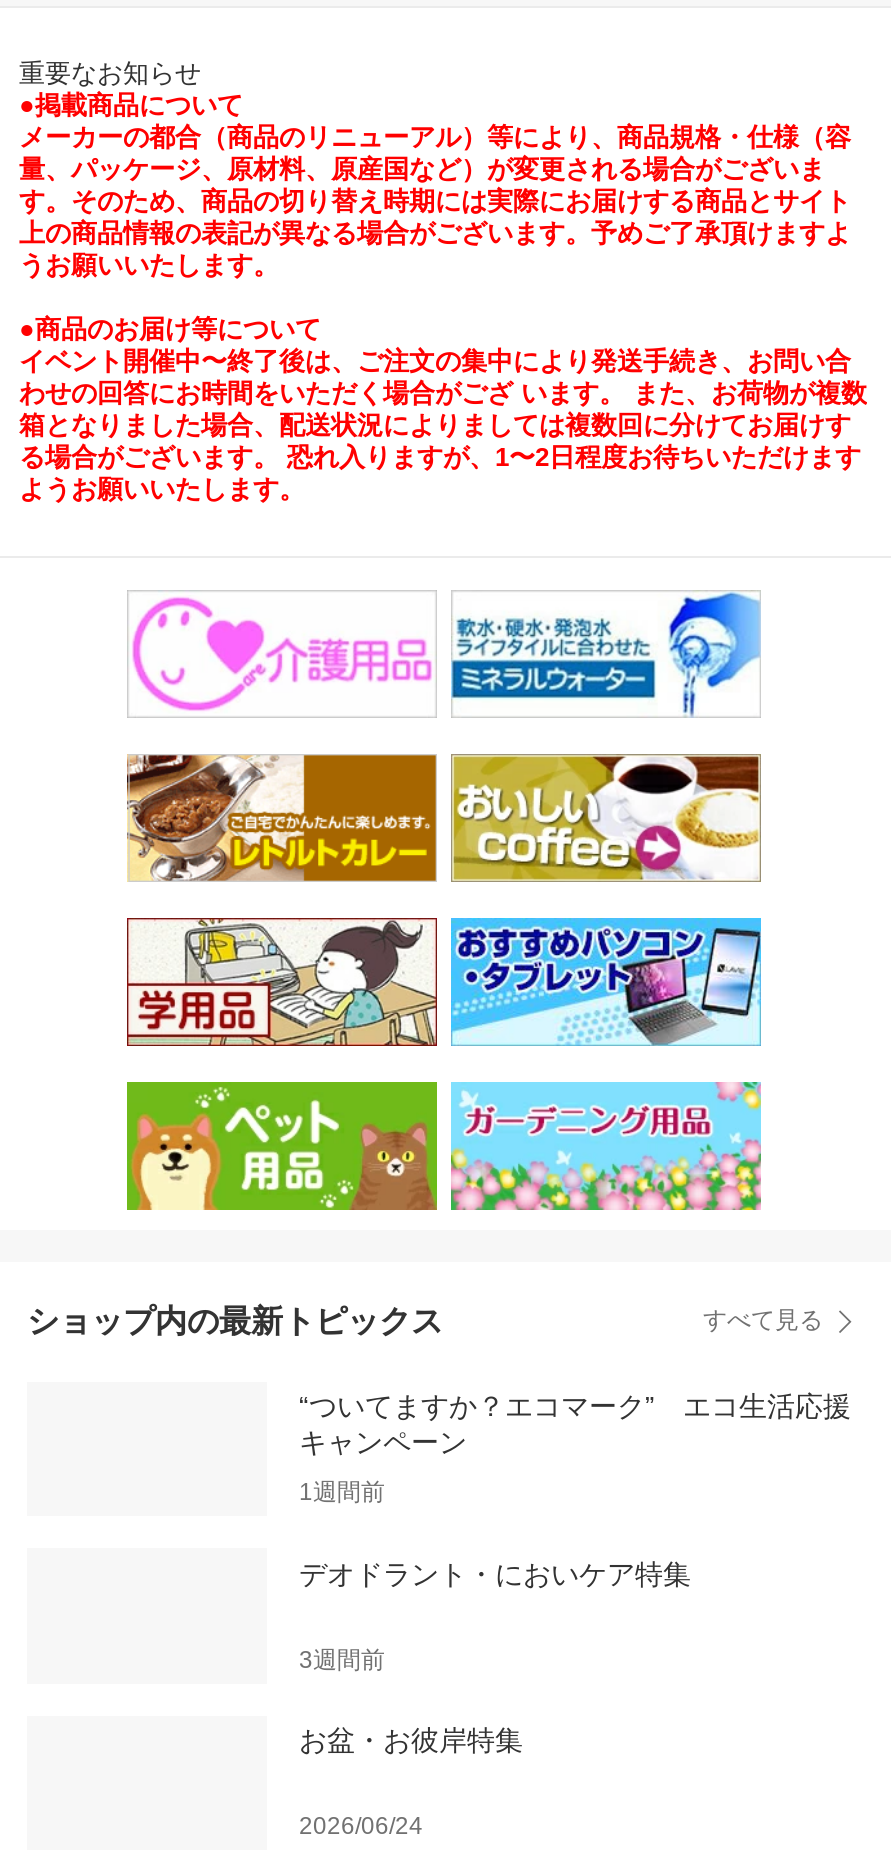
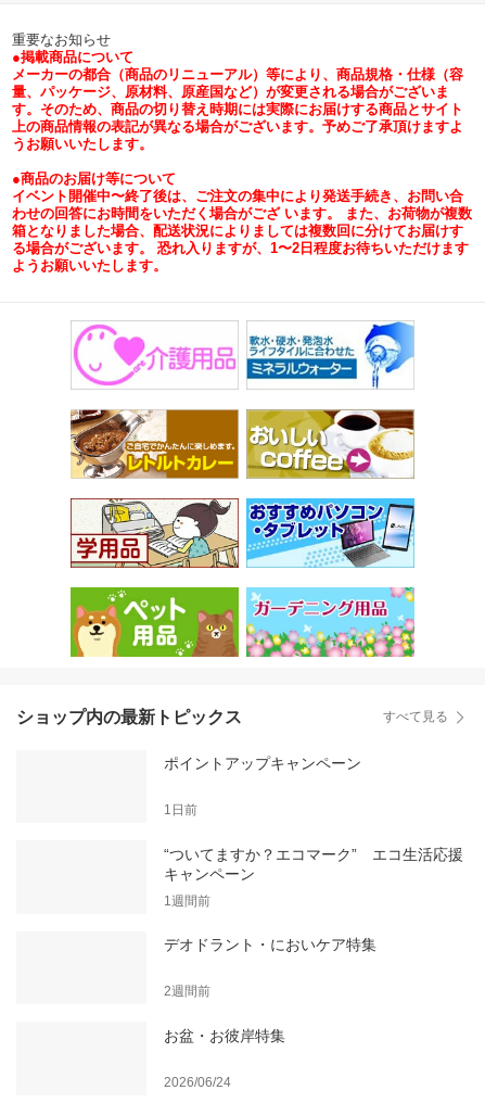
none -> [164,755,361,818] ポイントアップキャンペーン | 1日前
[299,1646,385,1674] 3週間前 -> [164,984,210,999] 2週間前

